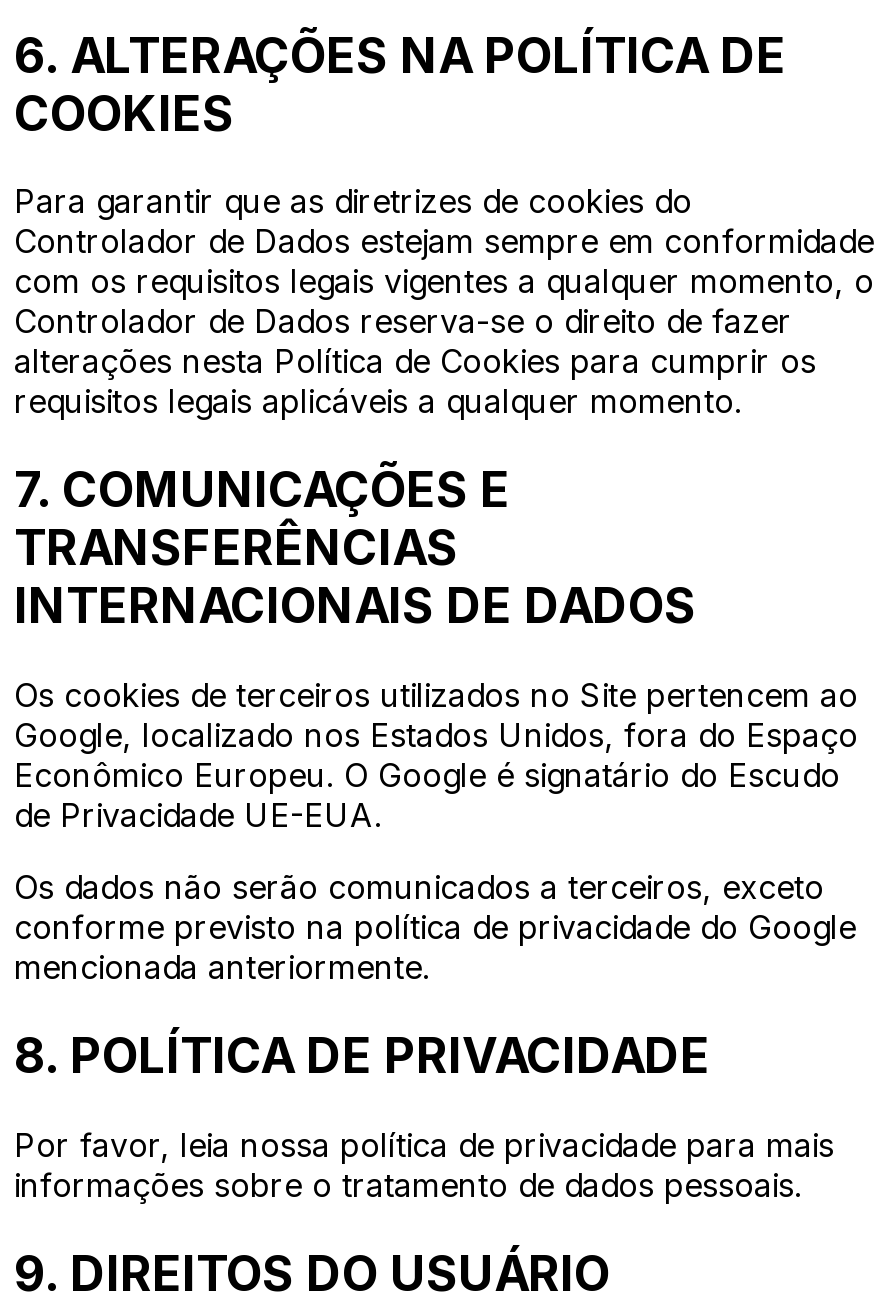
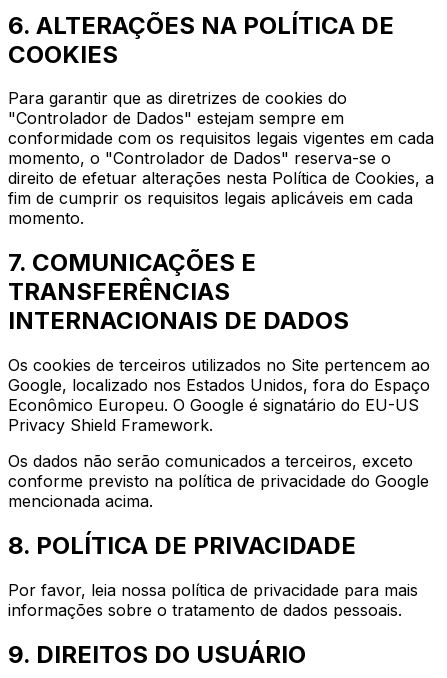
[14,222,874,422] Controlador de Dados estejam sempre em conformidade | com os requisitos legais vigentes a qualquer momento, o | Controlador de Dados reserva-se o direito de fazer | alterações nesta Política de Cookies para cumprir os | requisitos legais aplicáveis a qualquer momento. -> [8,108,434,228] "Controlador de Dados" estejam sempre em | conformidade com os requisitos legais vigentes em cada | momento, o "Controlador de Dados" reserva-se o | direito de efetuar alterações nesta Política de Cookies, a | fim de cumprir os requisitos legais aplicáveis em cada | momento.
[14,755,840,835] Econômico Europeu. O Google é signatário do Escudo | de Privacidade UE-EUA. -> [8,395,419,435] Econômico Europeu. O Google é signatário do EU-US | Privacy Shield Framework.
[14,947,430,987] mencionada anteriormente. -> [8,491,153,511] mencionada acima.

